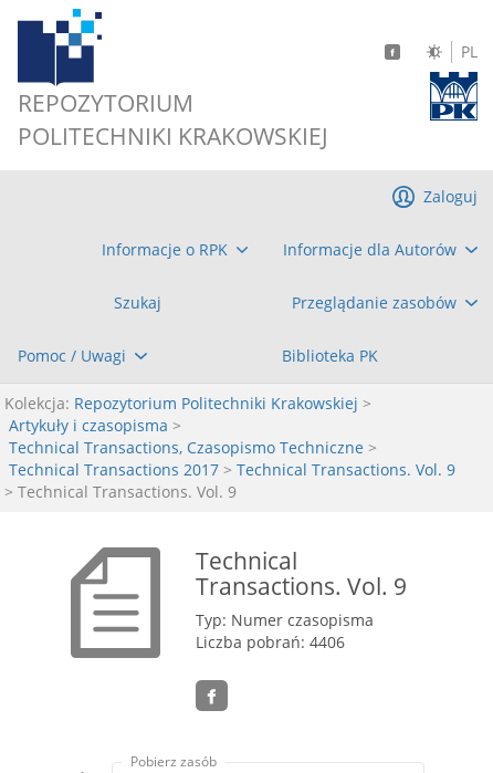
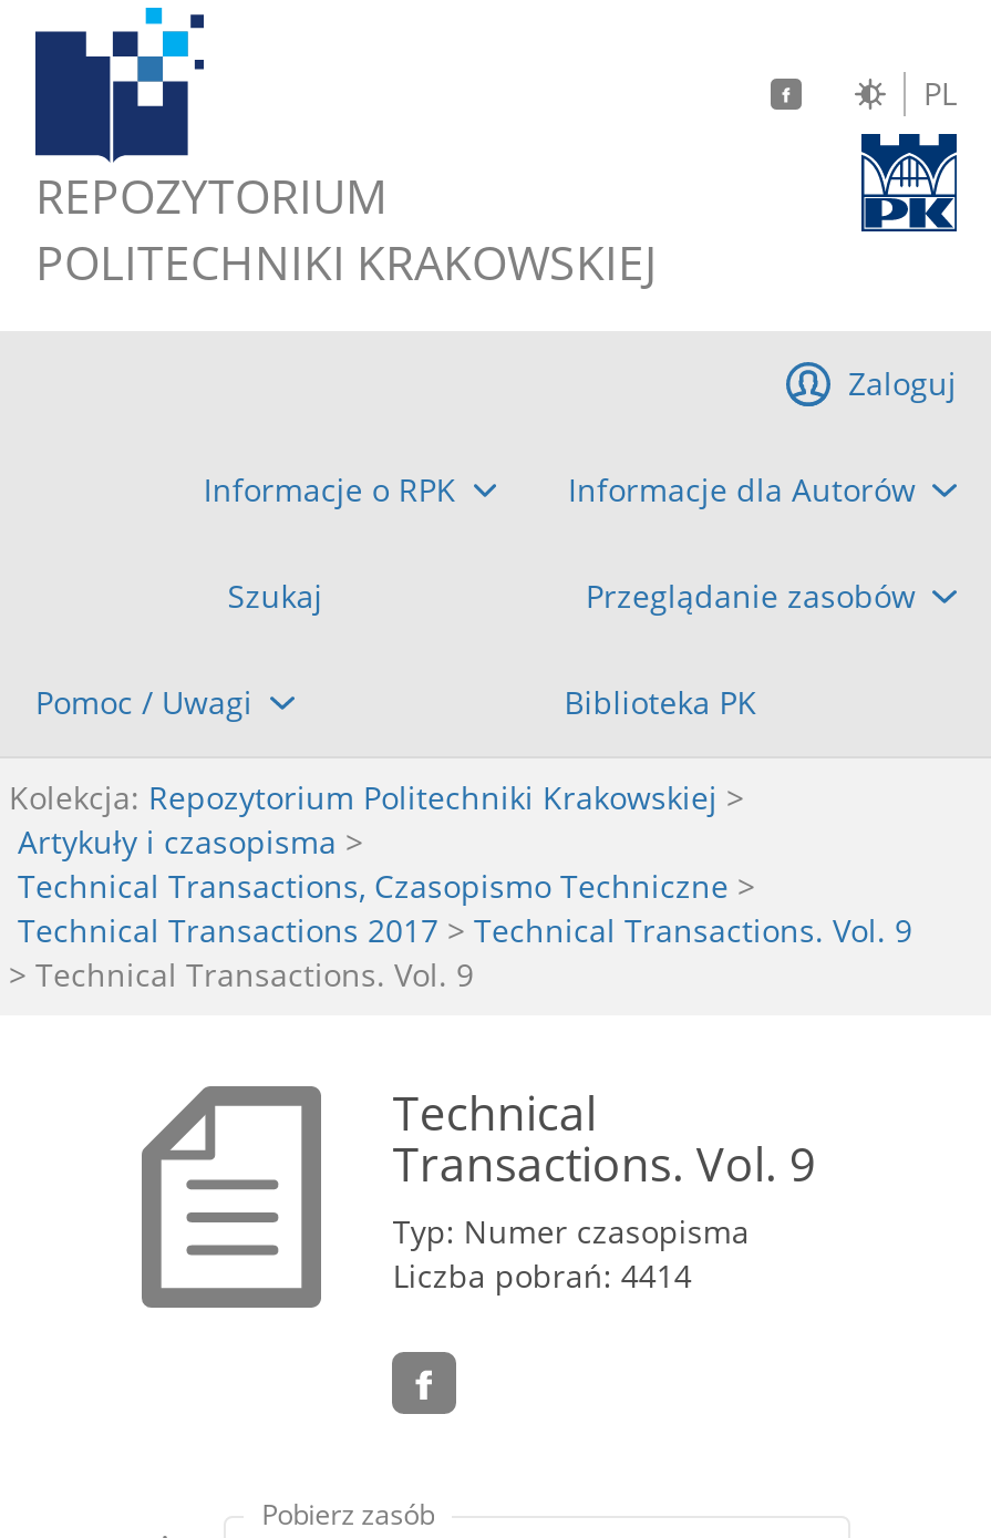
[196,631,345,652] Liczba pobrań: 4406 -> [393,1255,692,1297] Liczba pobrań: 4414

